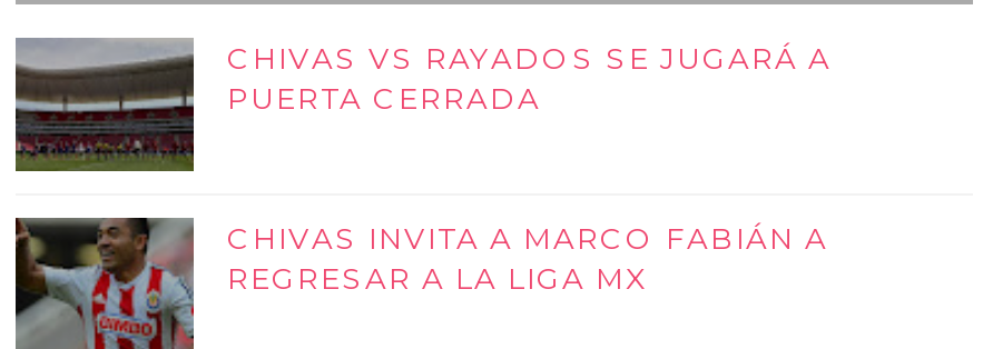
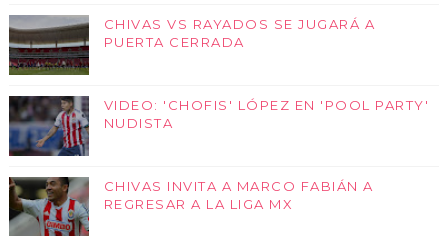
none -> [9,96,429,157] [image] | VIDEO: 'CHOFIS' LÓPEZ EN 'POOL PARTY' | NUDISTA

